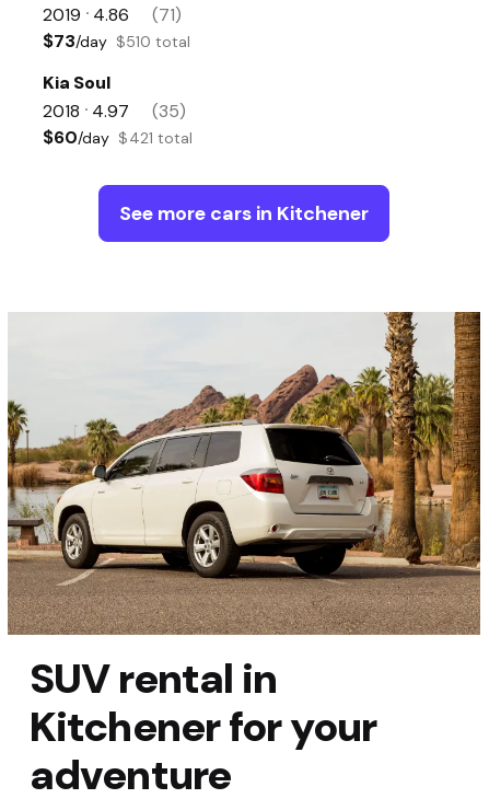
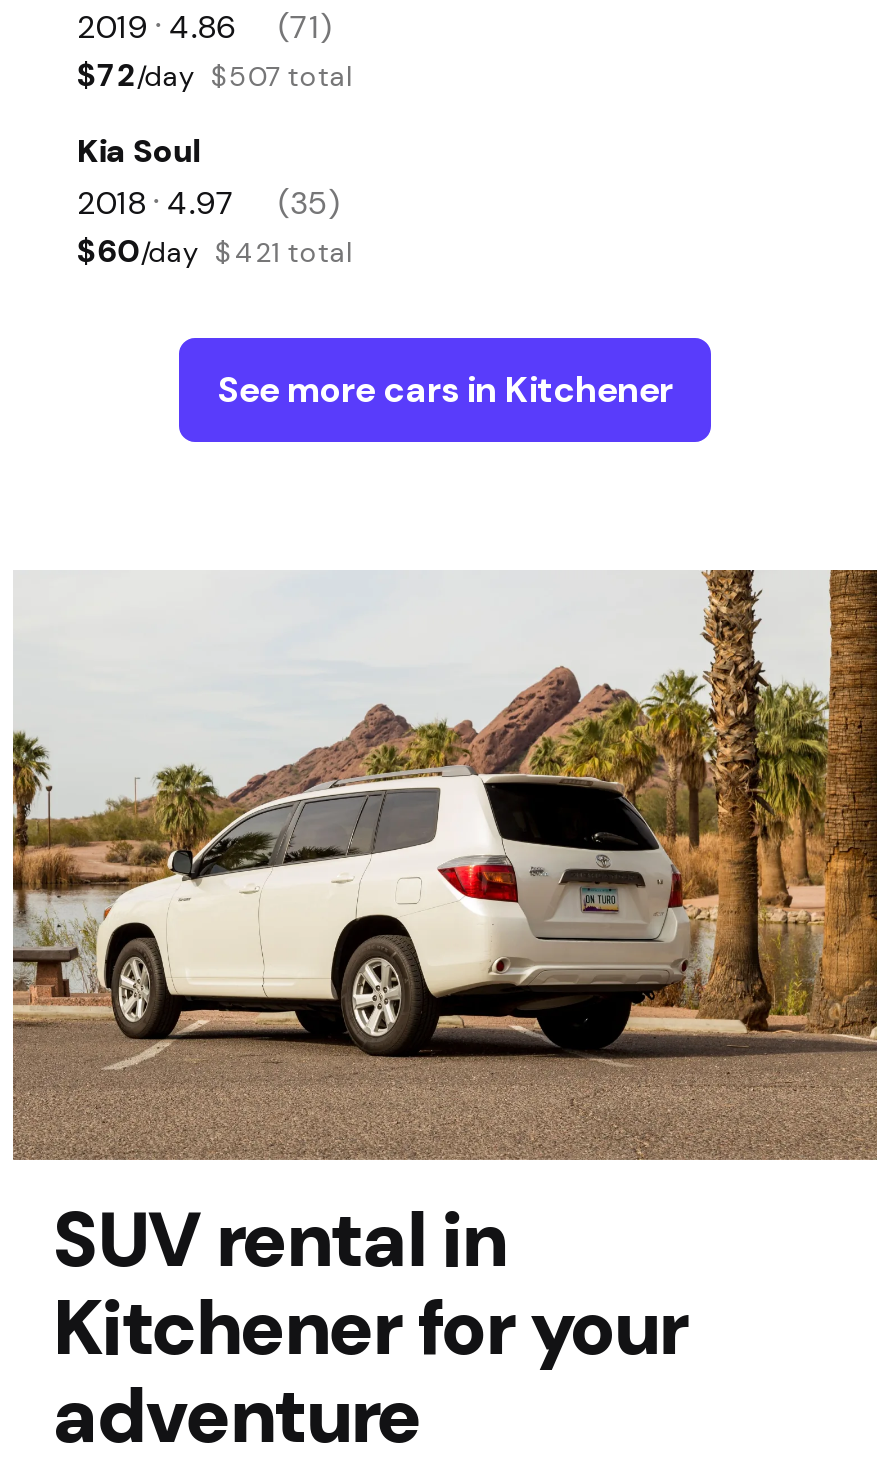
[43,31,191,50] $73/day $510 total -> [77,56,352,92] $72/day $507 total

